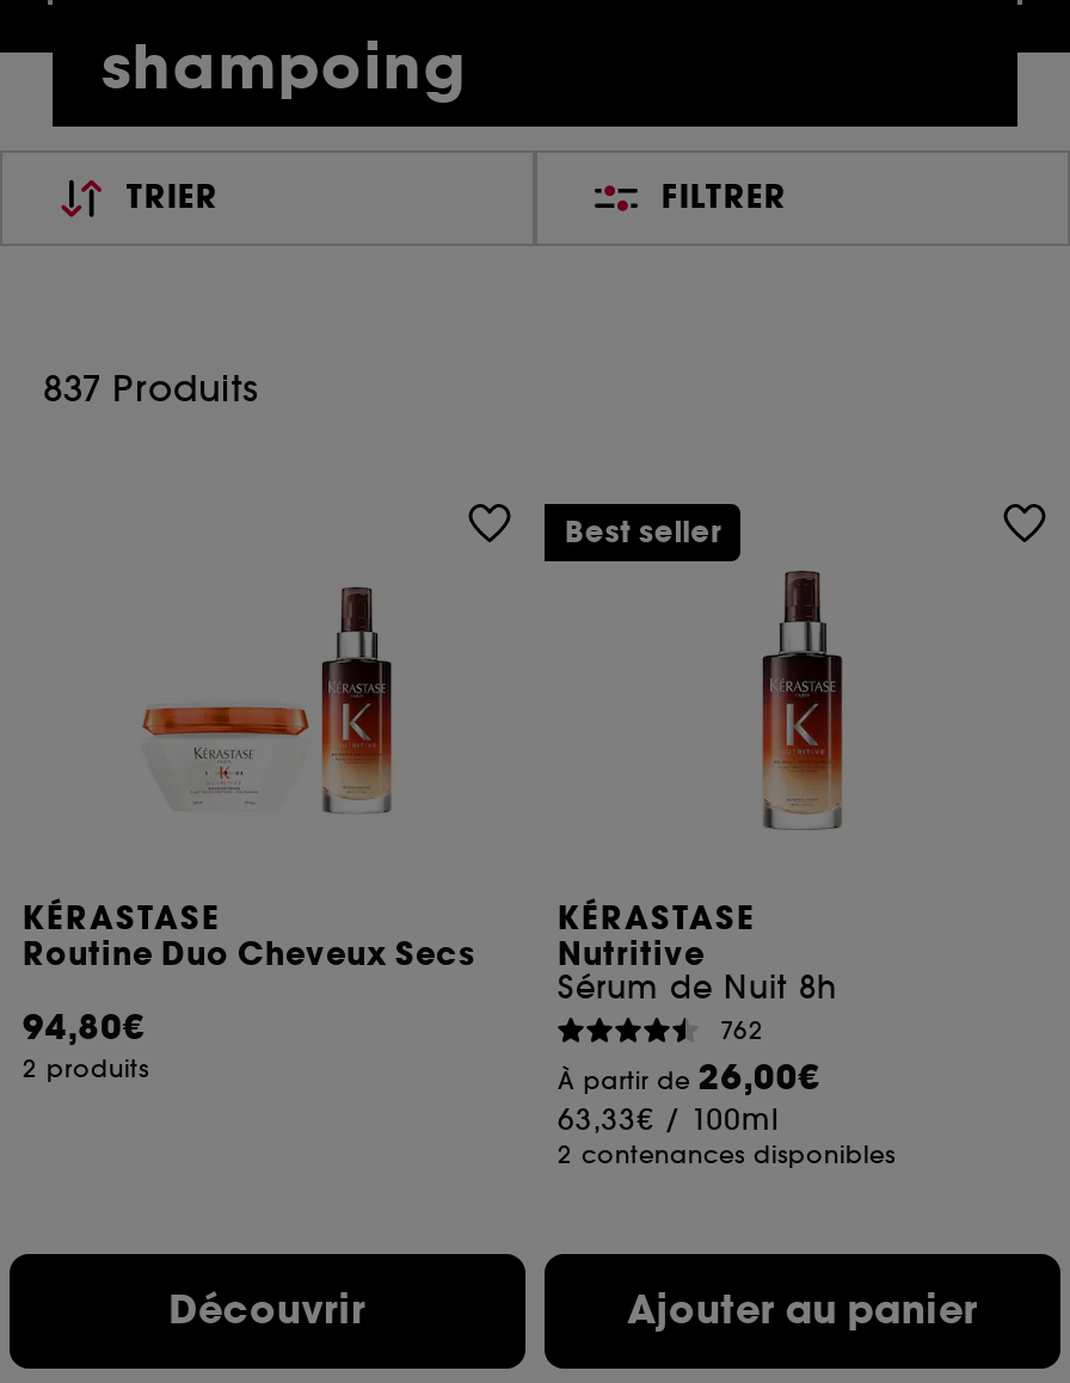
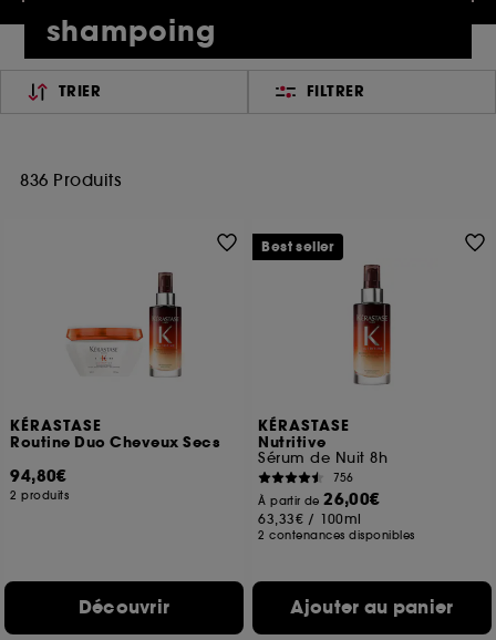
[43,365,258,411] 837 Produits -> [20,169,121,190] 836 Produits
[720,1014,764,1045] 762 -> [334,470,354,484] 756

